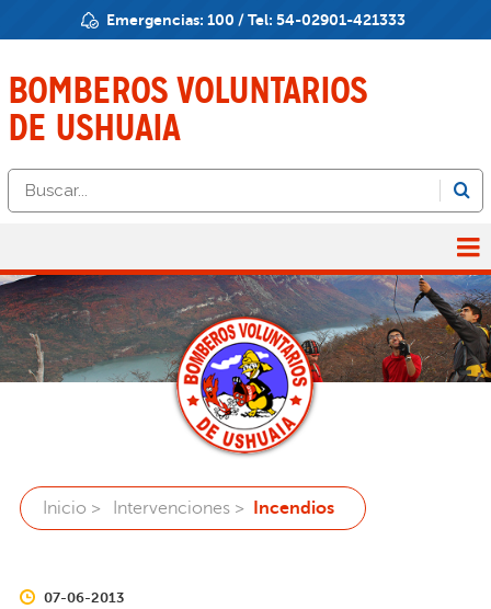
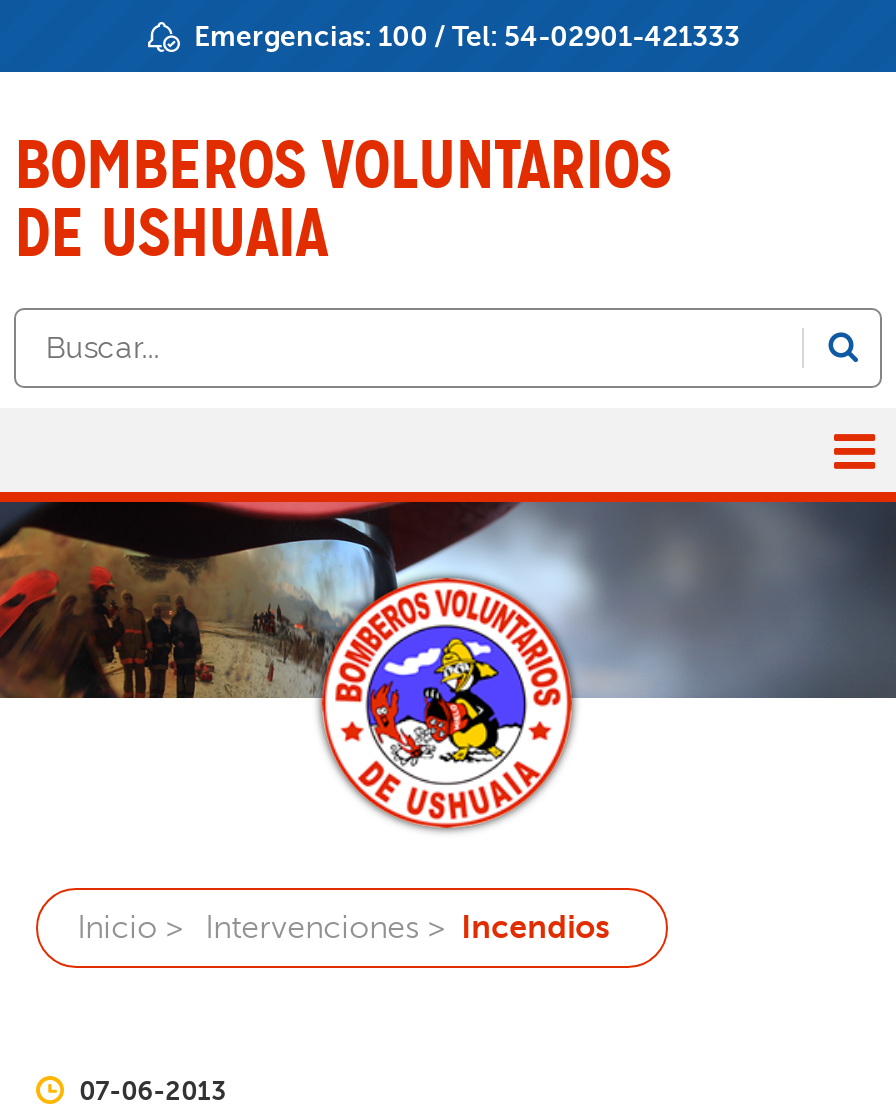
[3,274,488,383] [image] -> [6,500,890,700] [image]

